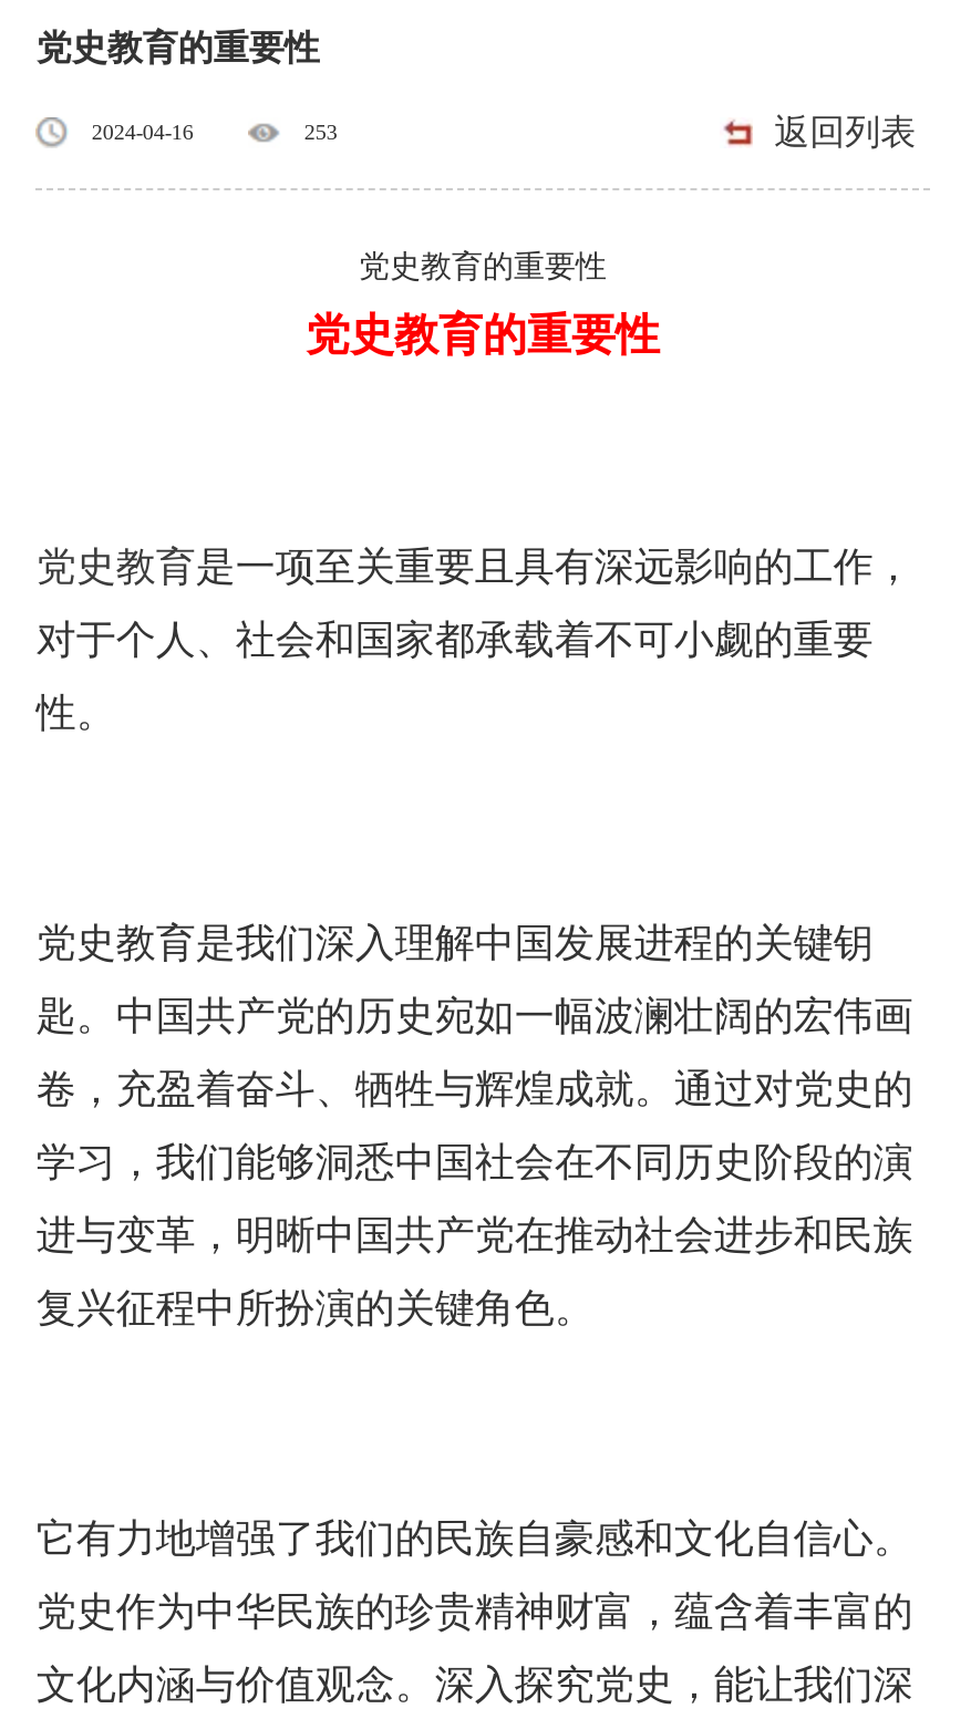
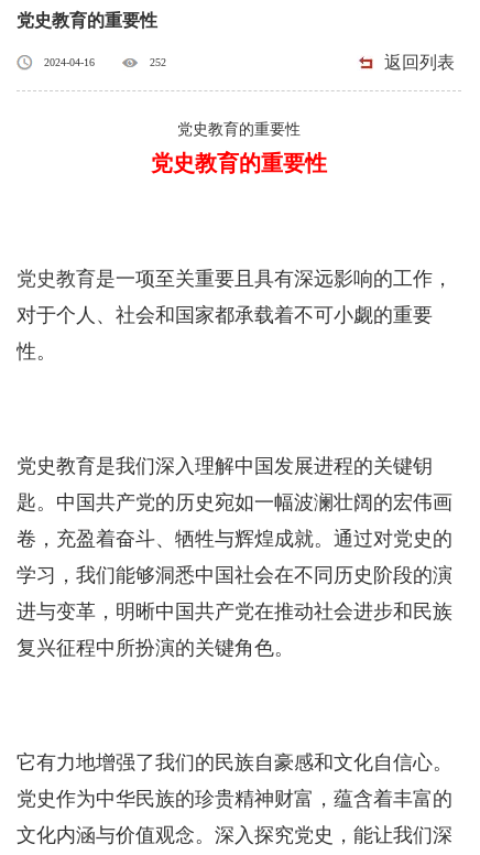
[304,120,337,144] 253 -> [150,56,167,68] 252

